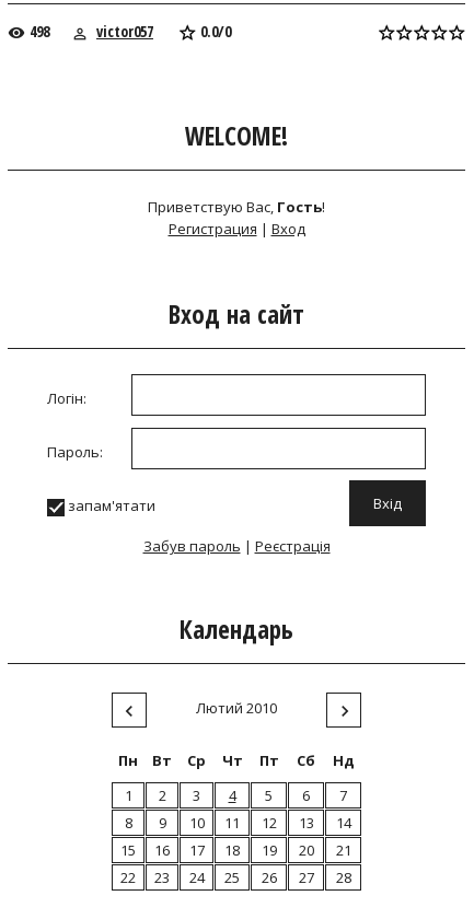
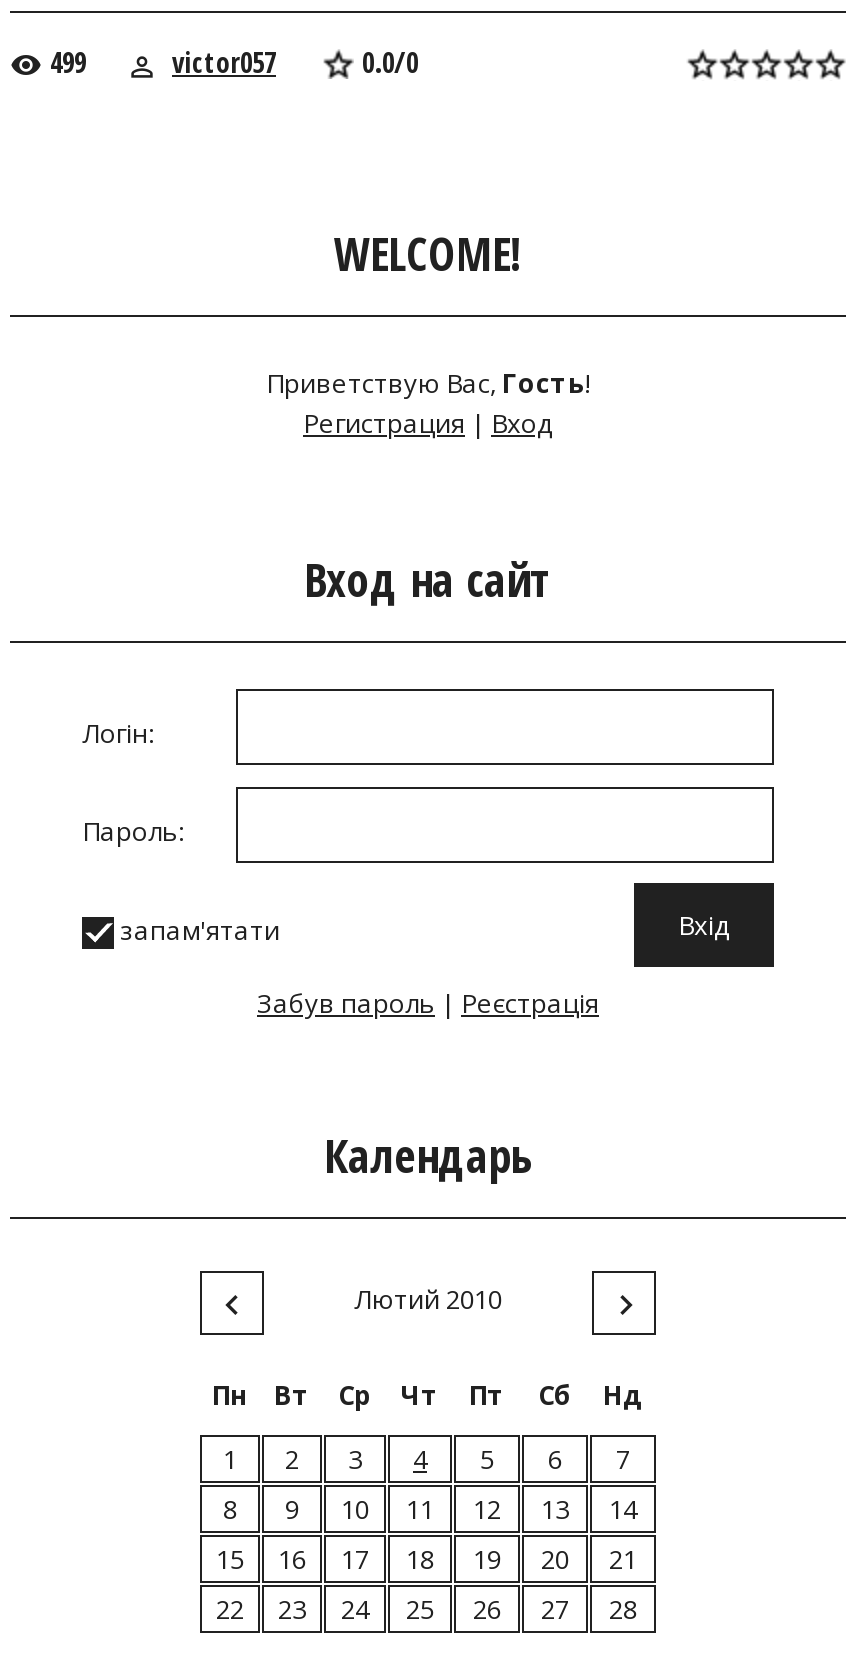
[30,21,49,42] 498 -> [50,43,86,81] 499

